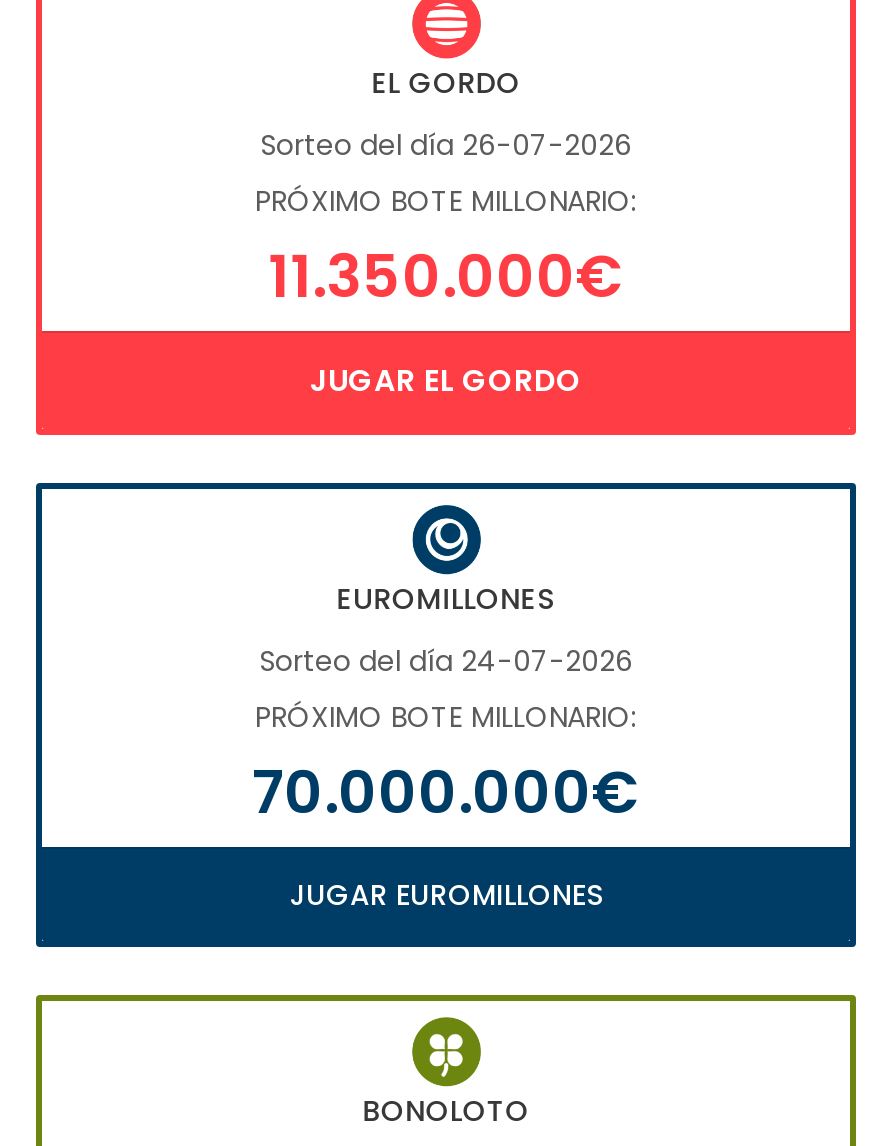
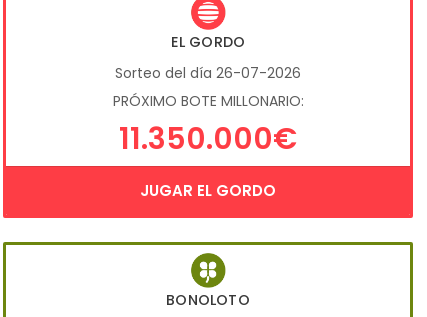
[34,480,858,950] [image] | EUROMILLONES | Sorteo del día 24-07-2026 | PRÓXIMO BOTE MILLONARIO: | 70.000.000€ | JUGAR EUROMILLONES -> none

